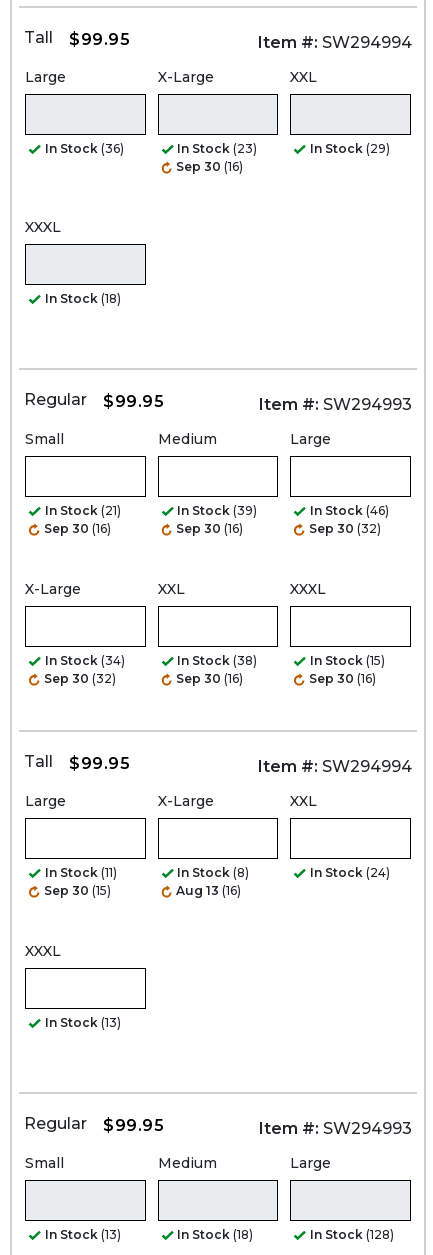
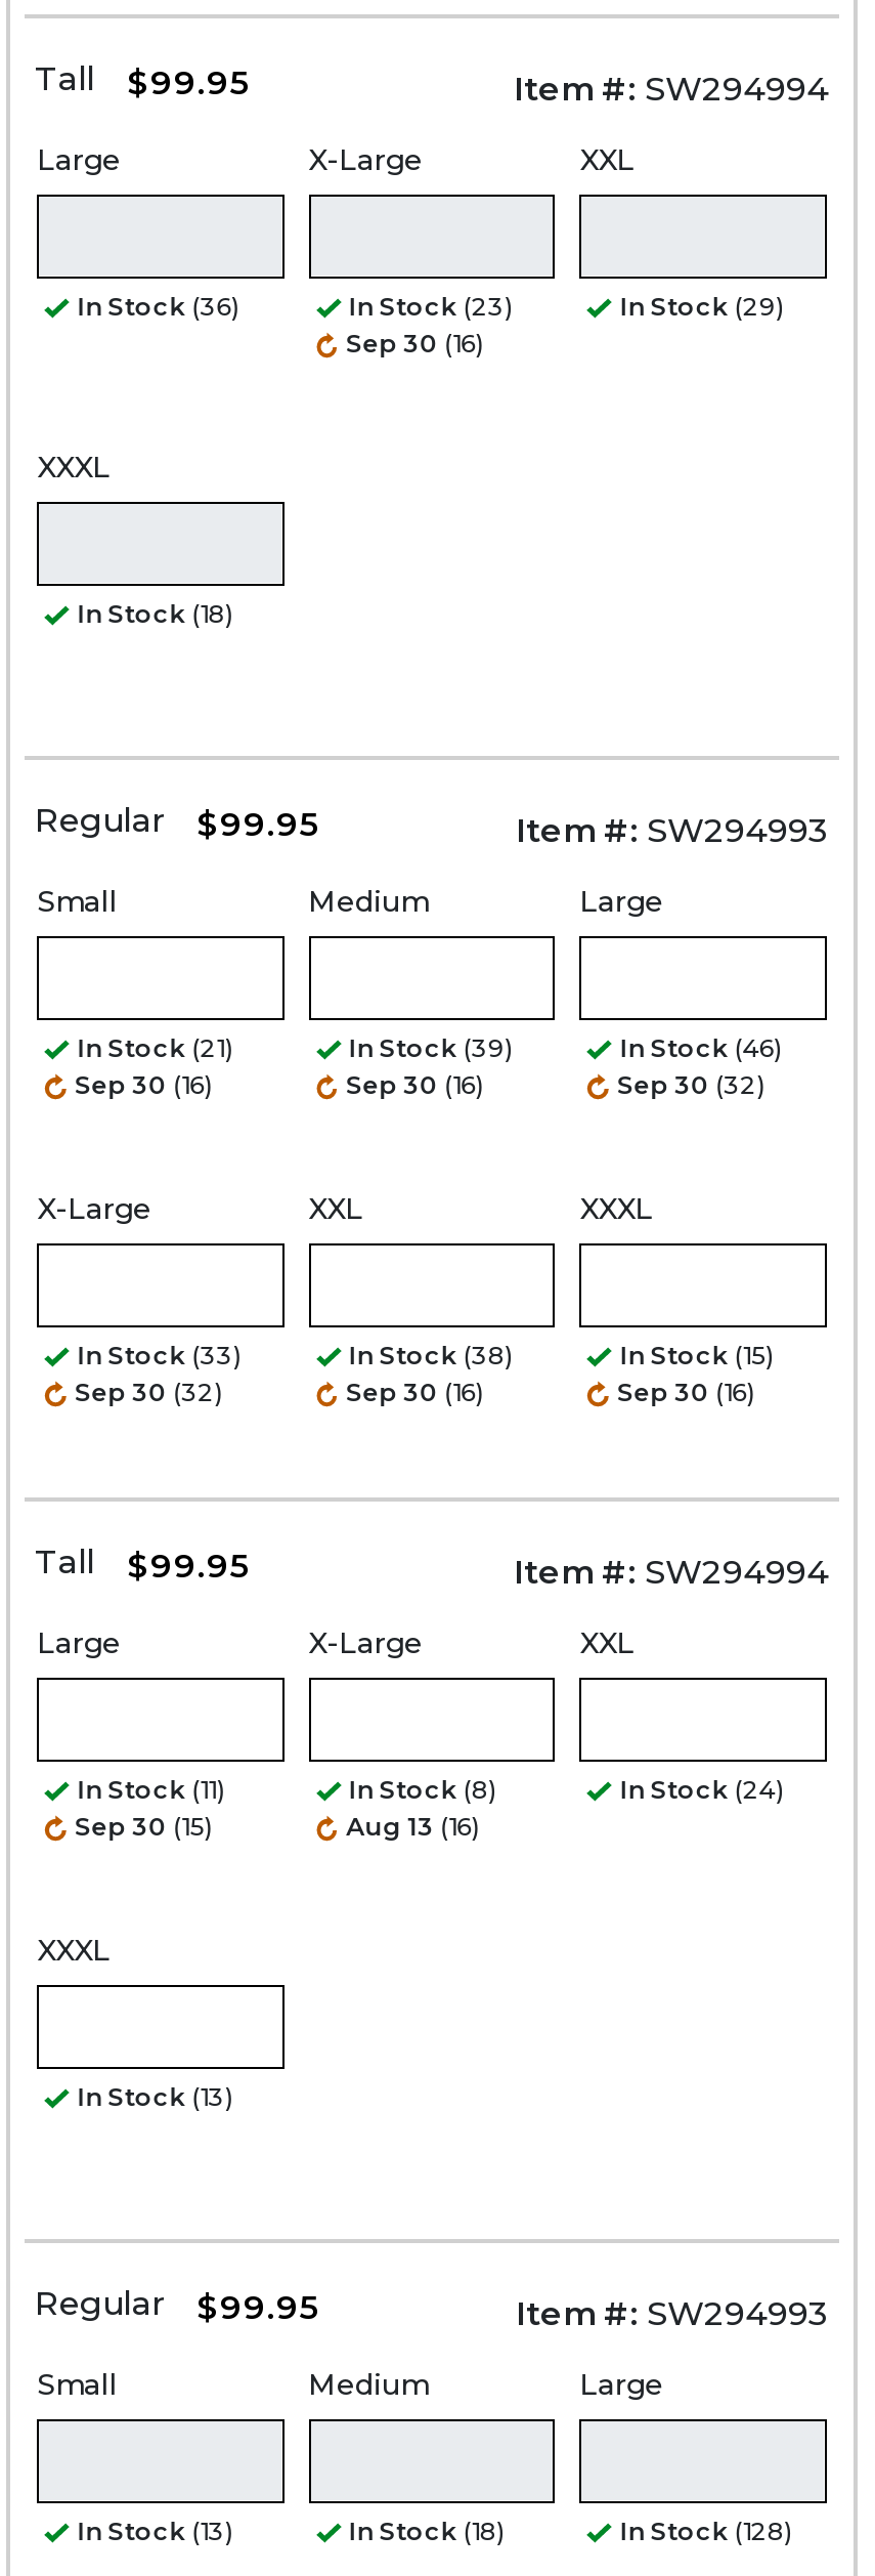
[45,653,125,668] In Stock (34) -> [77,1339,241,1370] In Stock (33)

